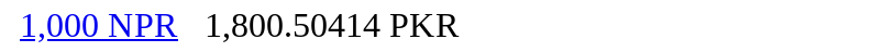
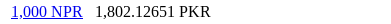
[20,8,460,44] 1,000 NPR 1,800.50414 PKR -> [11,3,211,20] 1,000 NPR 1,802.12651 PKR

